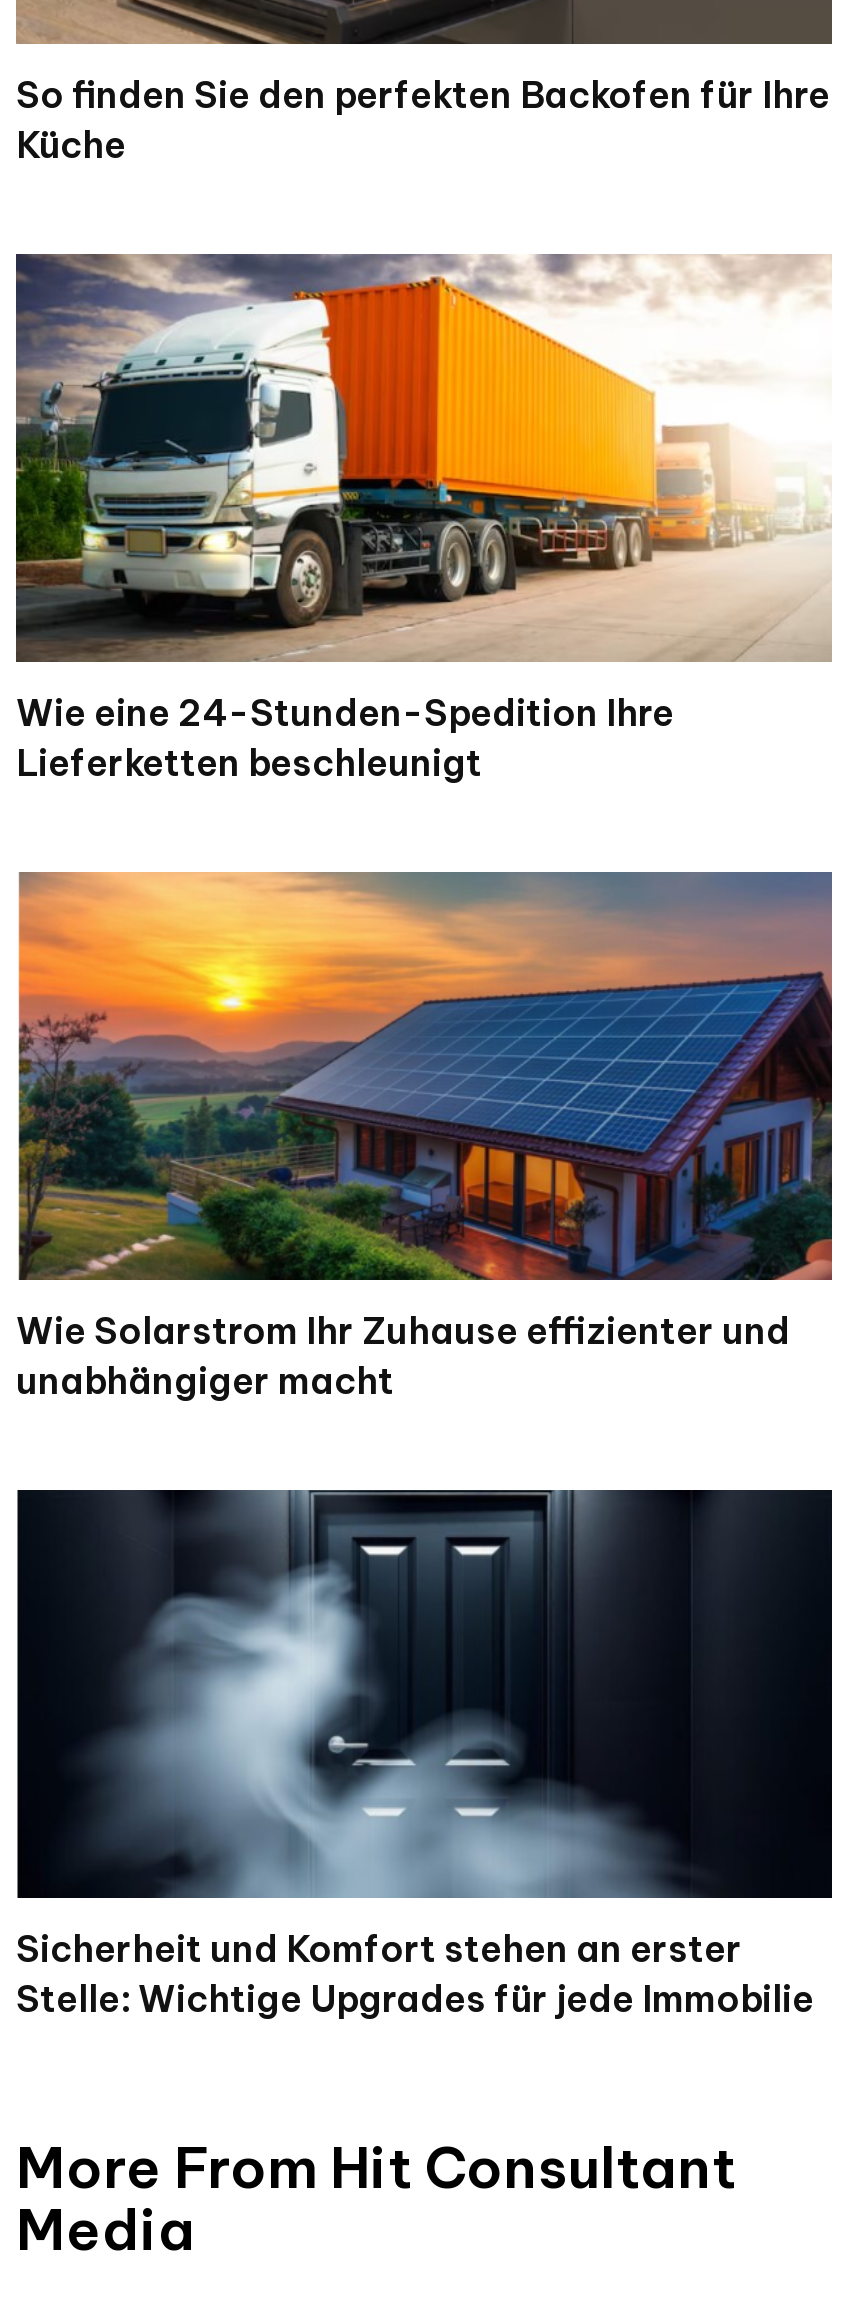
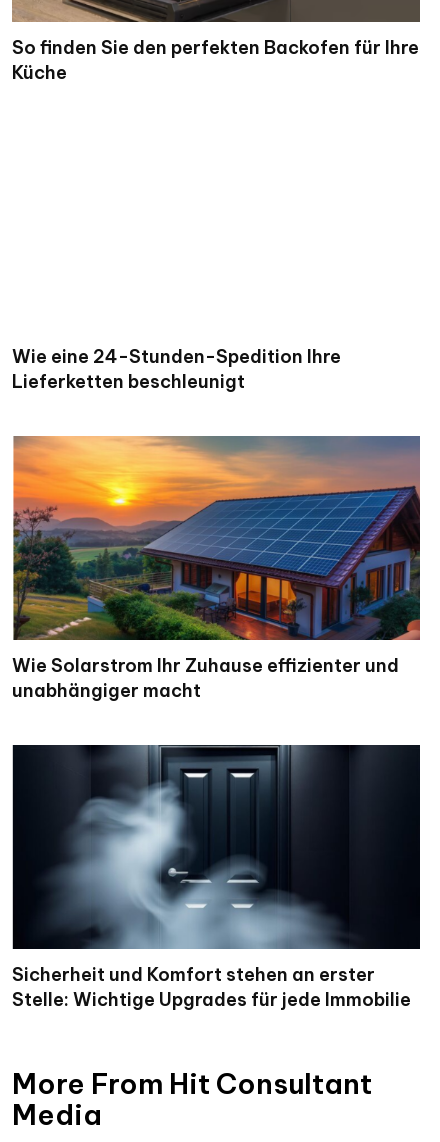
[14,252,834,664] [image] -> none

